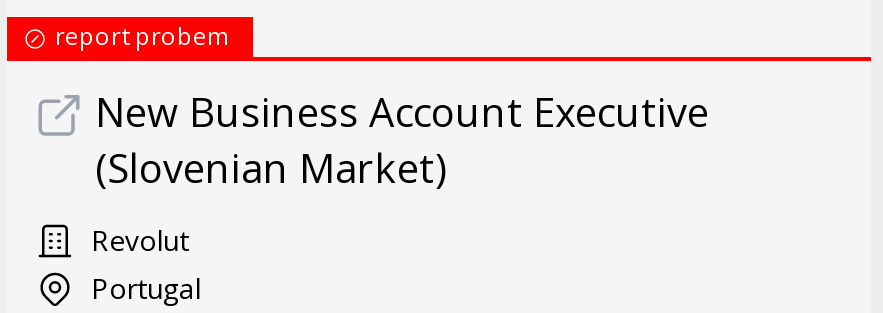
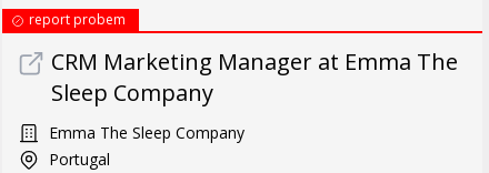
[95,85,709,195] New Business Account Executive | (Slovenian Market) -> [51,47,458,108] CRM Marketing Manager at Emma The | Sleep Company
[91,221,189,259] Revolut -> [49,122,244,143] Emma The Sleep Company

